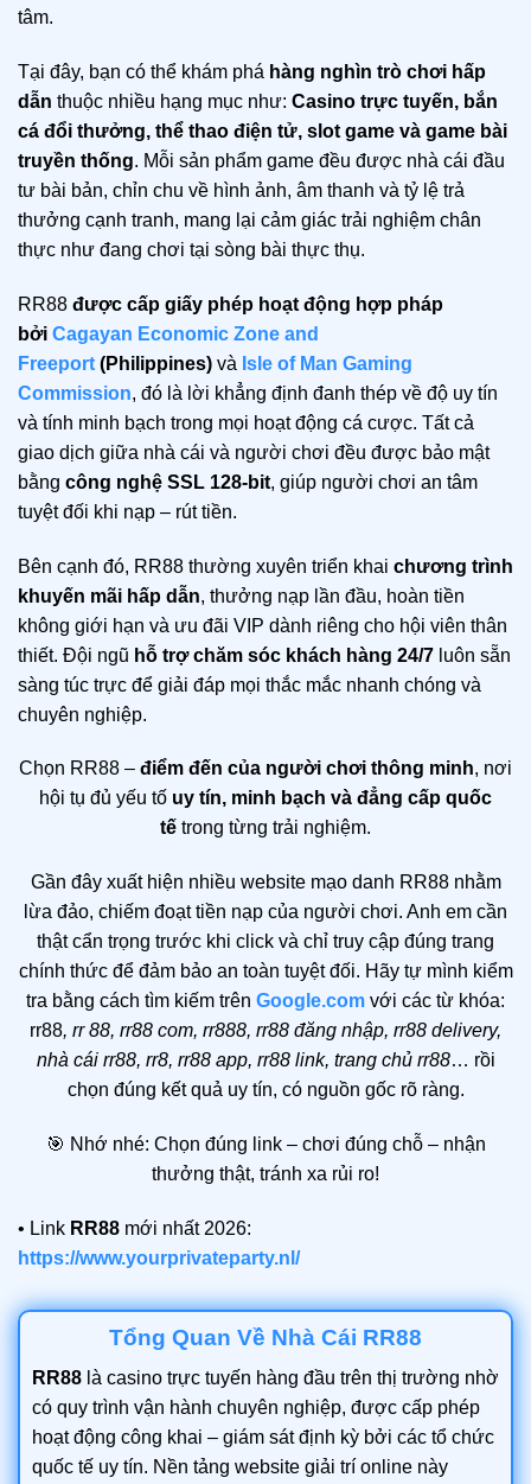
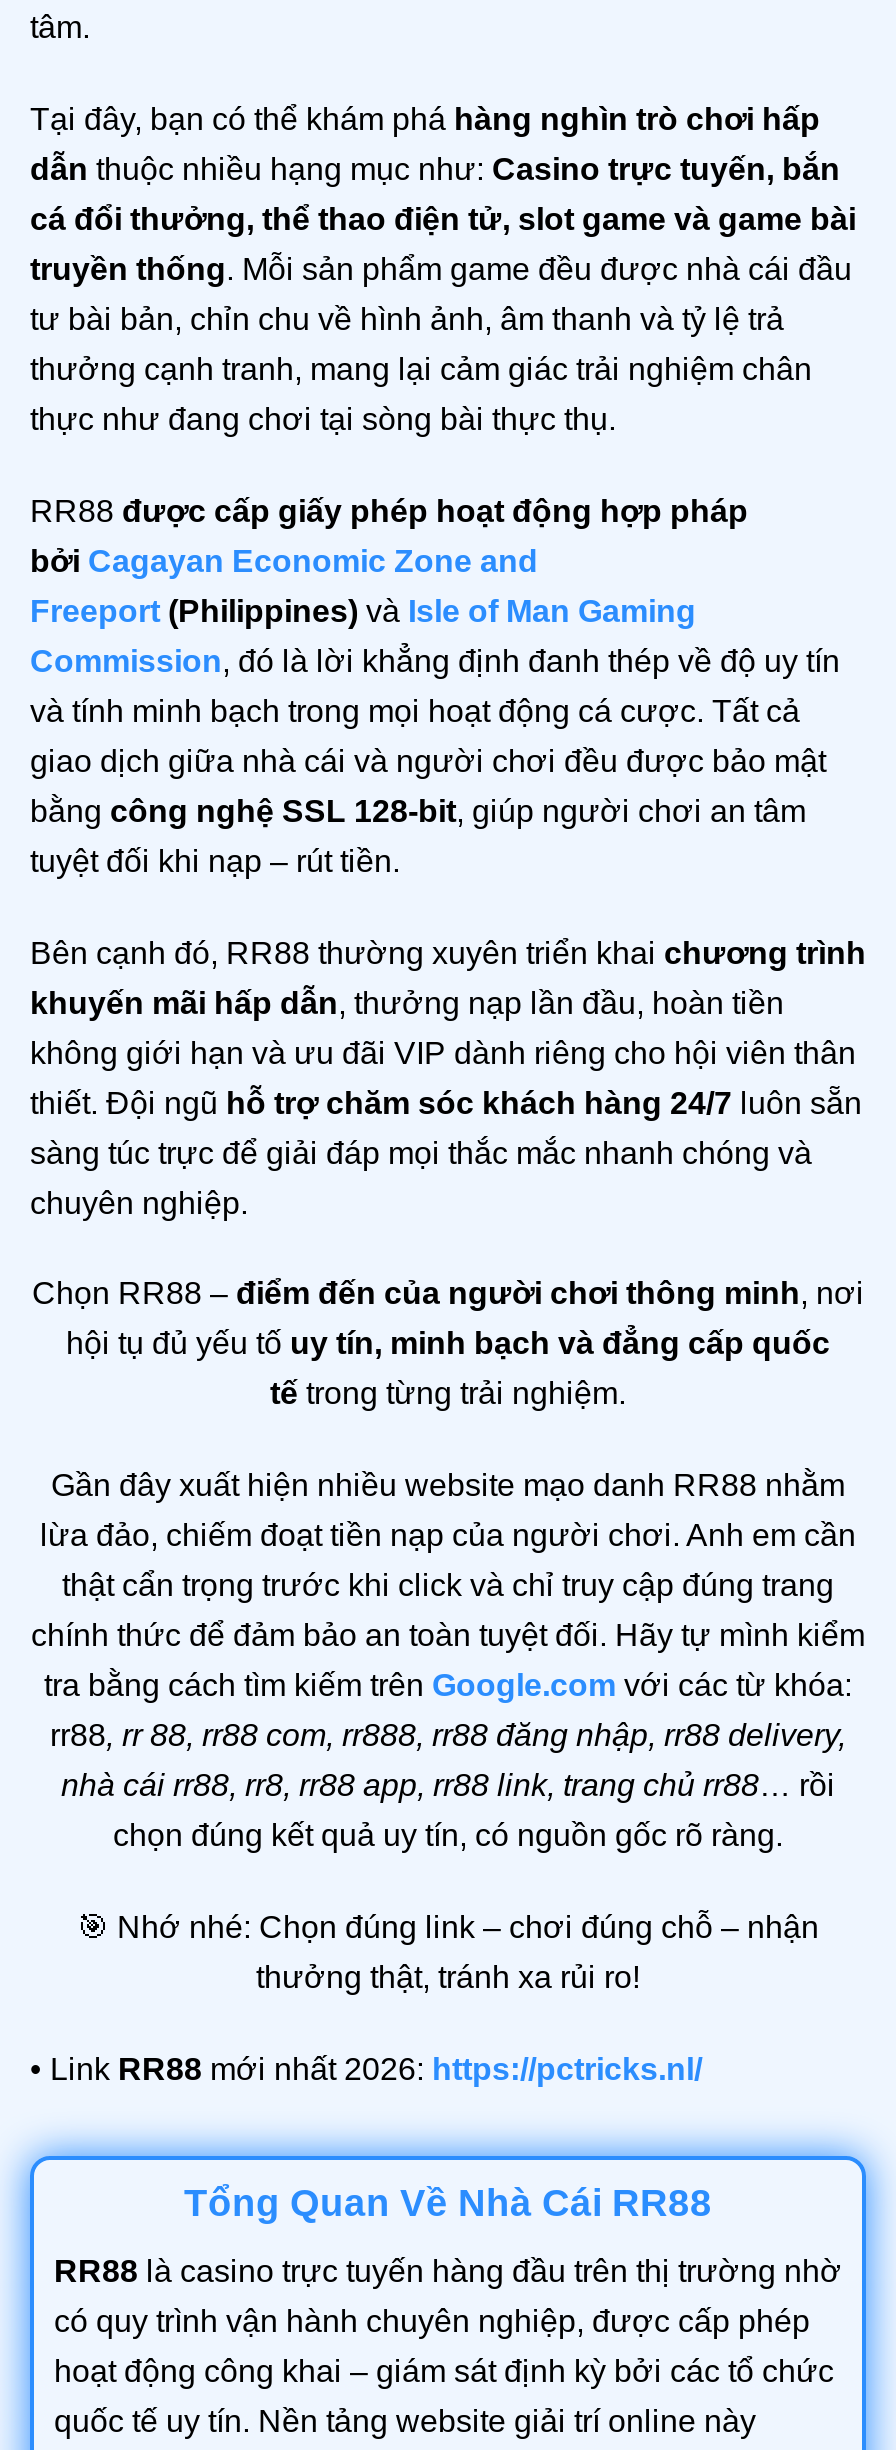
[18,1218,300,1268] • Link RR88 mới nhất 2026: | https://www.yourprivateparty.nl/ -> [30,2052,702,2086] • Link RR88 mới nhất 2026: https://pctricks.nl/

